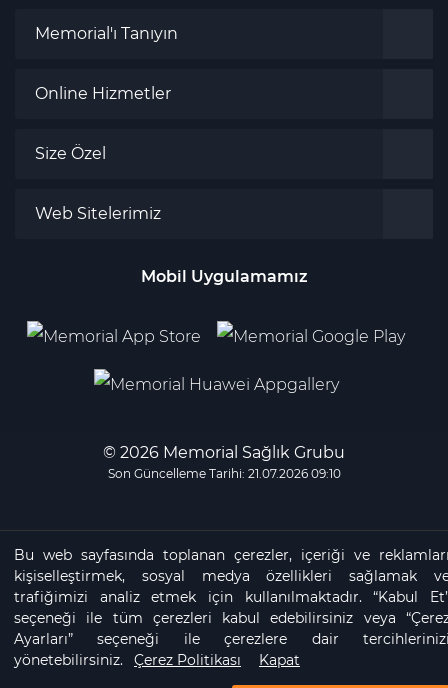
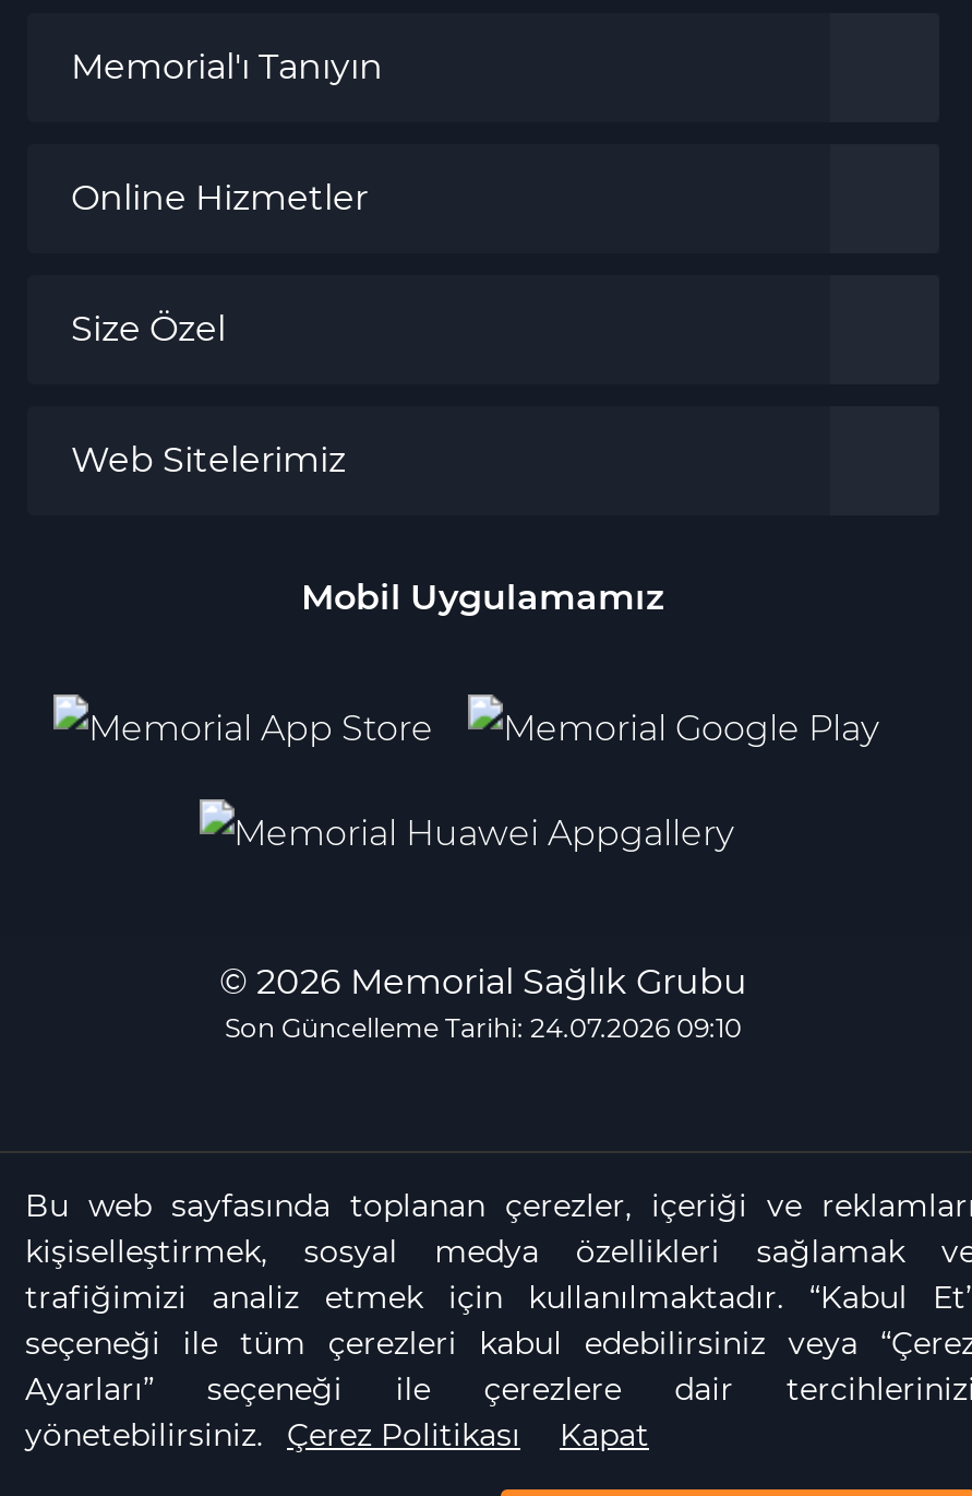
[107,466,340,481] Son Güncelleme Tarihi: 21.07.2026 09:10 -> [225,1011,742,1044] Son Güncelleme Tarihi: 24.07.2026 09:10

